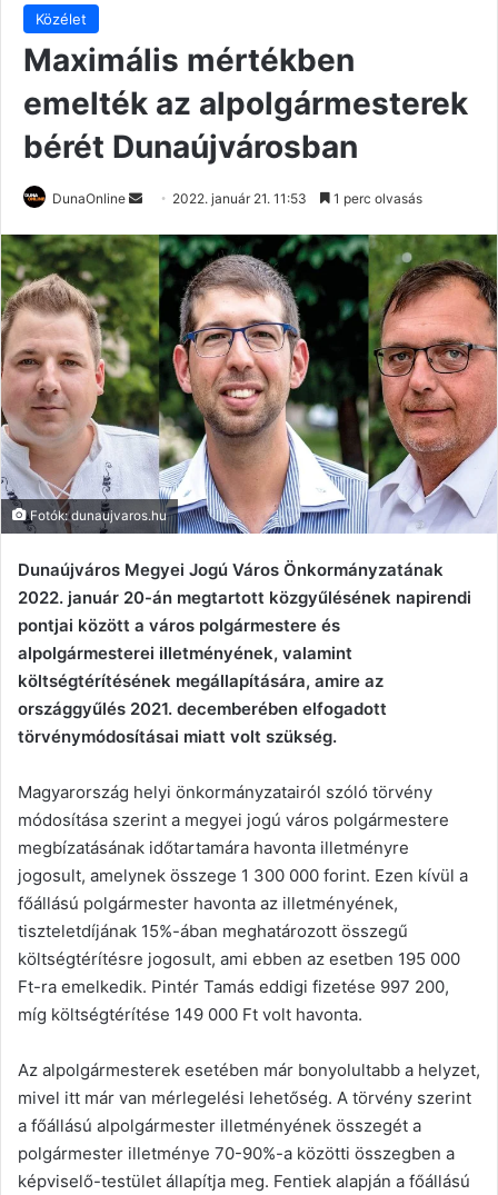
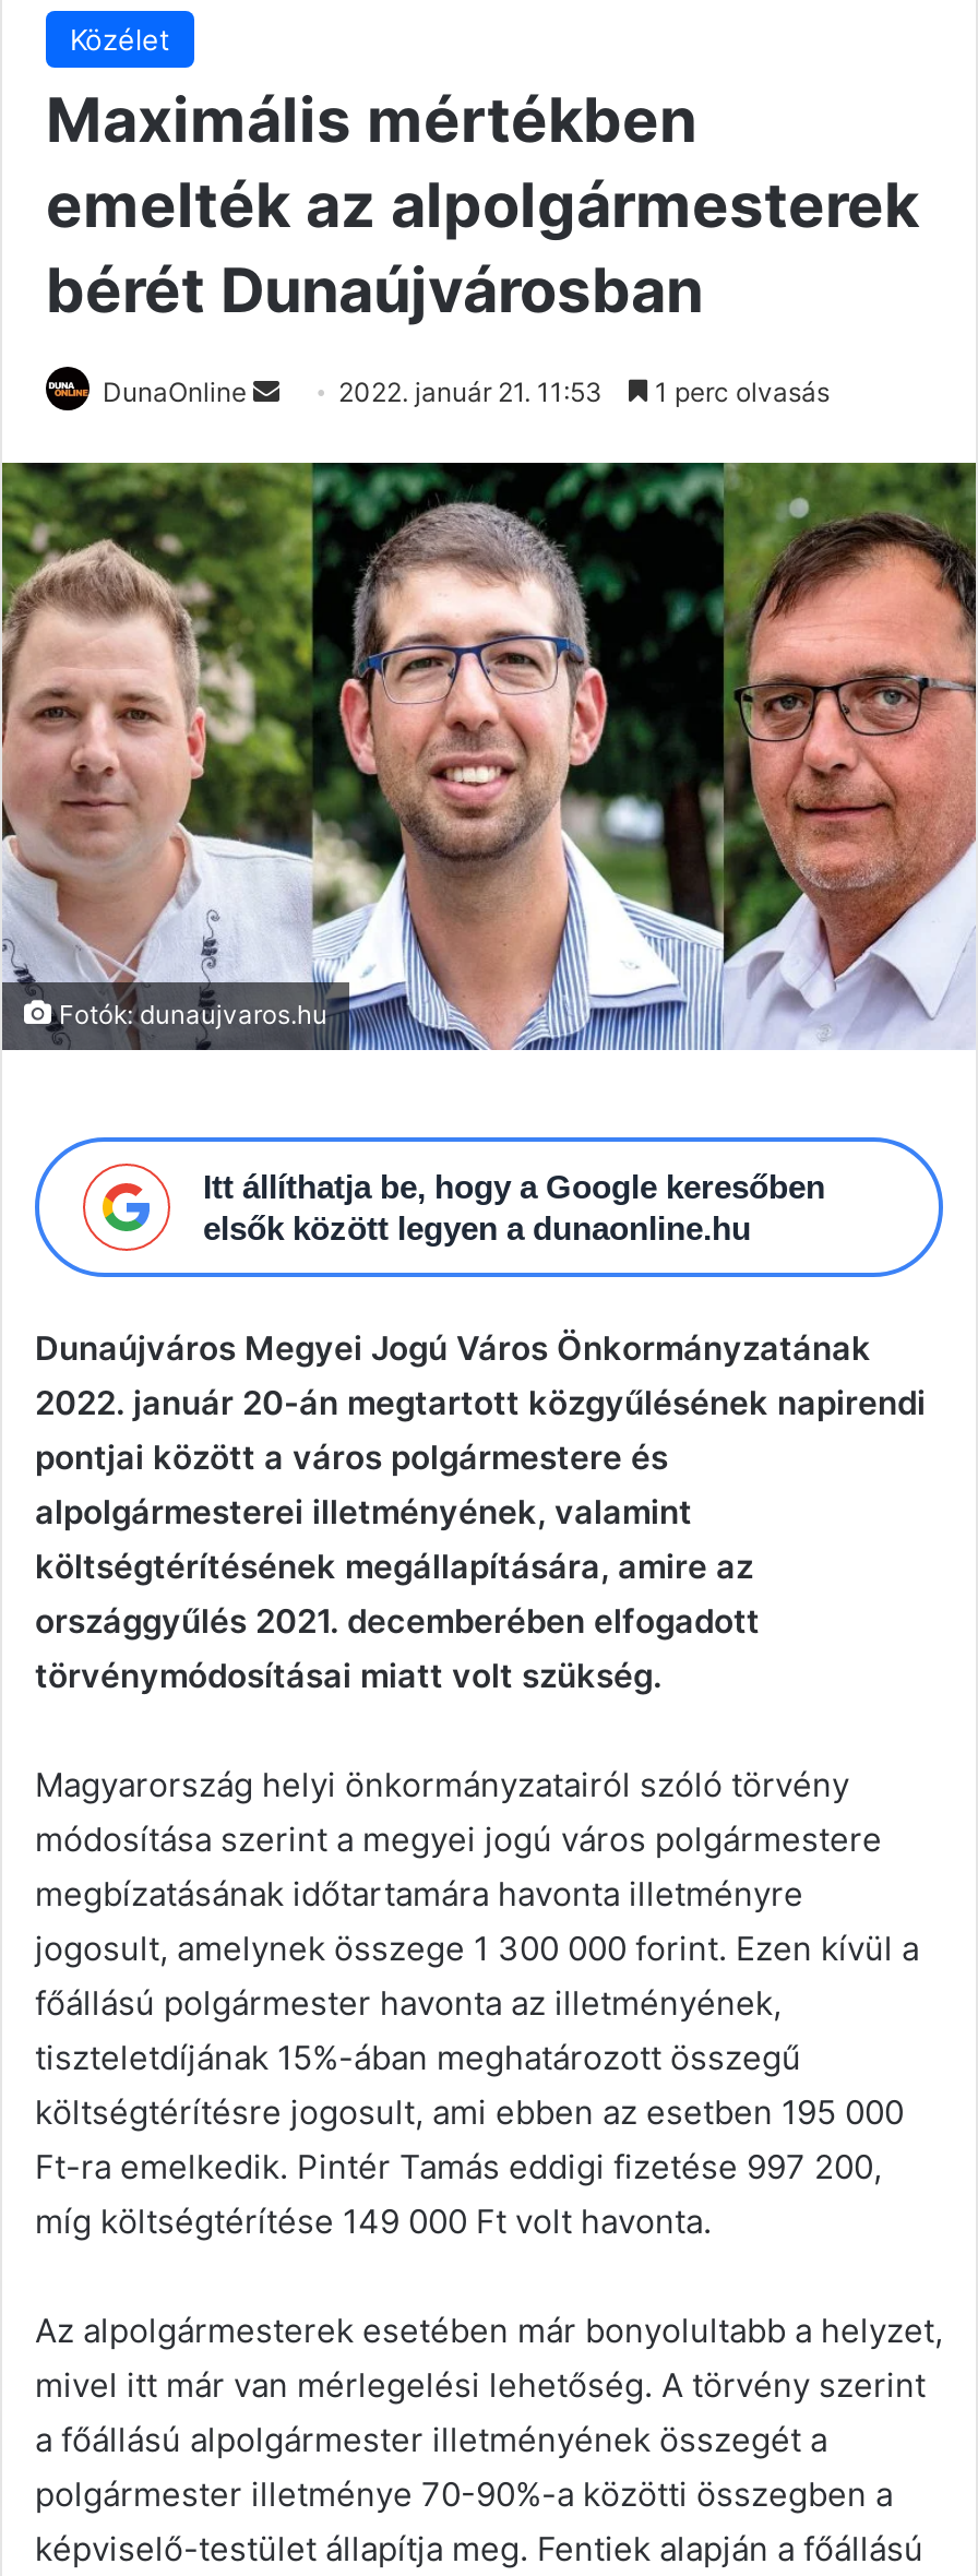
none -> [33,1135,943,1279] [image] | Itt állíthatja be, hogy a Google keresőben | elsők között legyen a dunaonline.hu

